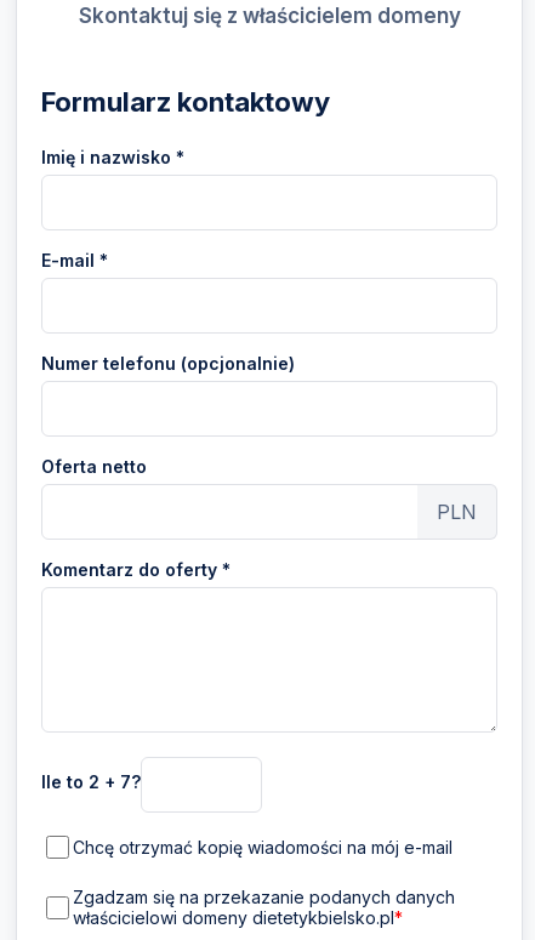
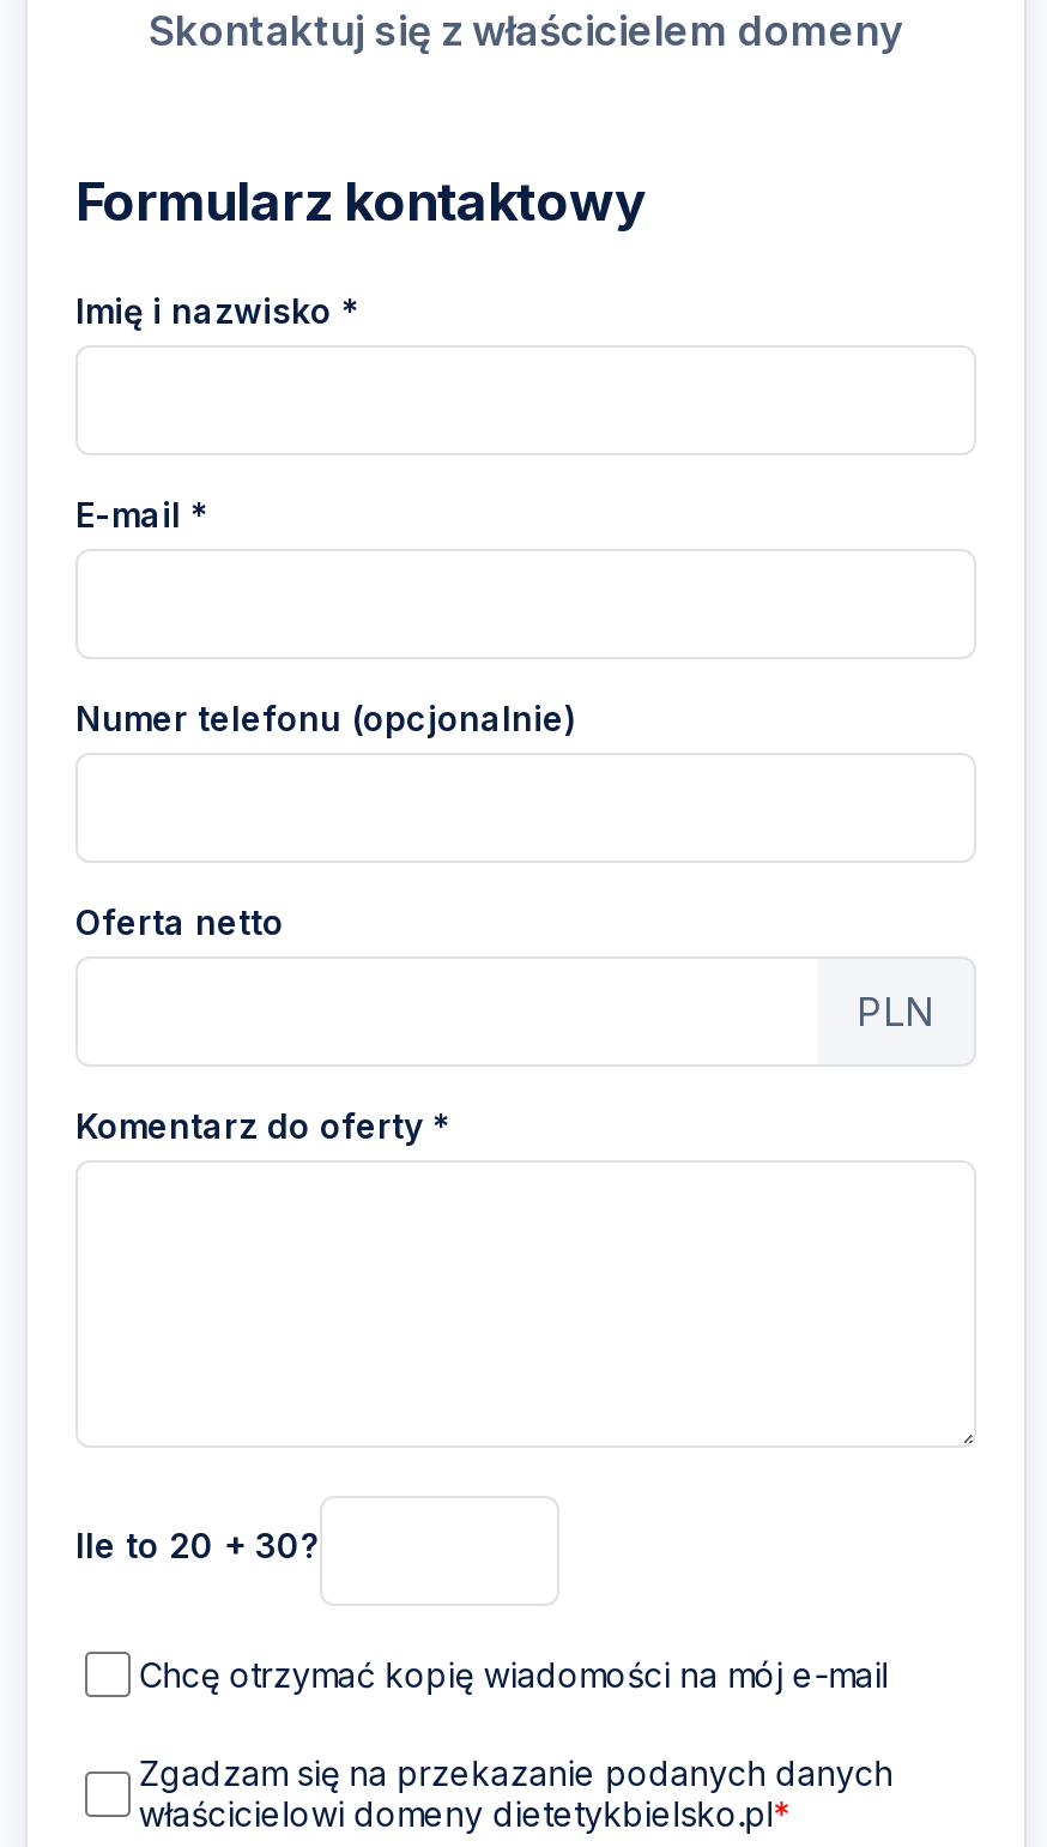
[41,771,141,791] Ile to 2 + 7? -> [75,1523,320,1564] Ile to 20 + 30?

